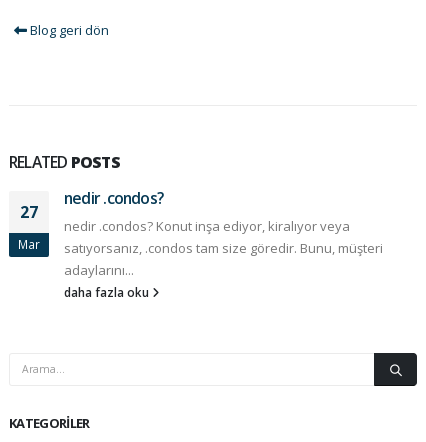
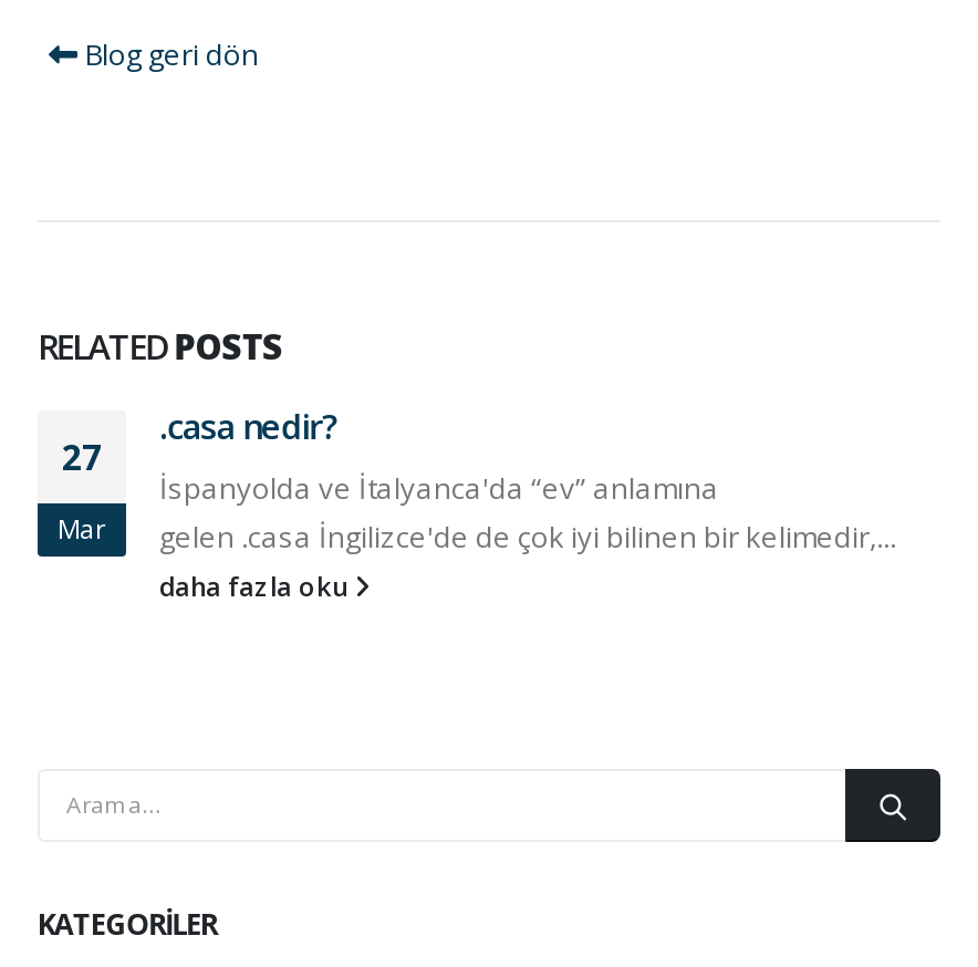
[64,187,383,279] nedir .condos? | nedir .condos? Konut inşa ediyor, kiralıyor veya | satıyorsanız, .condos tam size göredir. Bunu, müşteri | adaylarını... -> [159,401,896,556] .casa nedir? | İspanyolda ve İtalyanca'da “ev” anlamına | gelen .casa İngilizce'de de çok iyi bilinen bir kelimedir,...
moved [64,284,152,300] -> [159,567,354,603]: daha fazla oku

